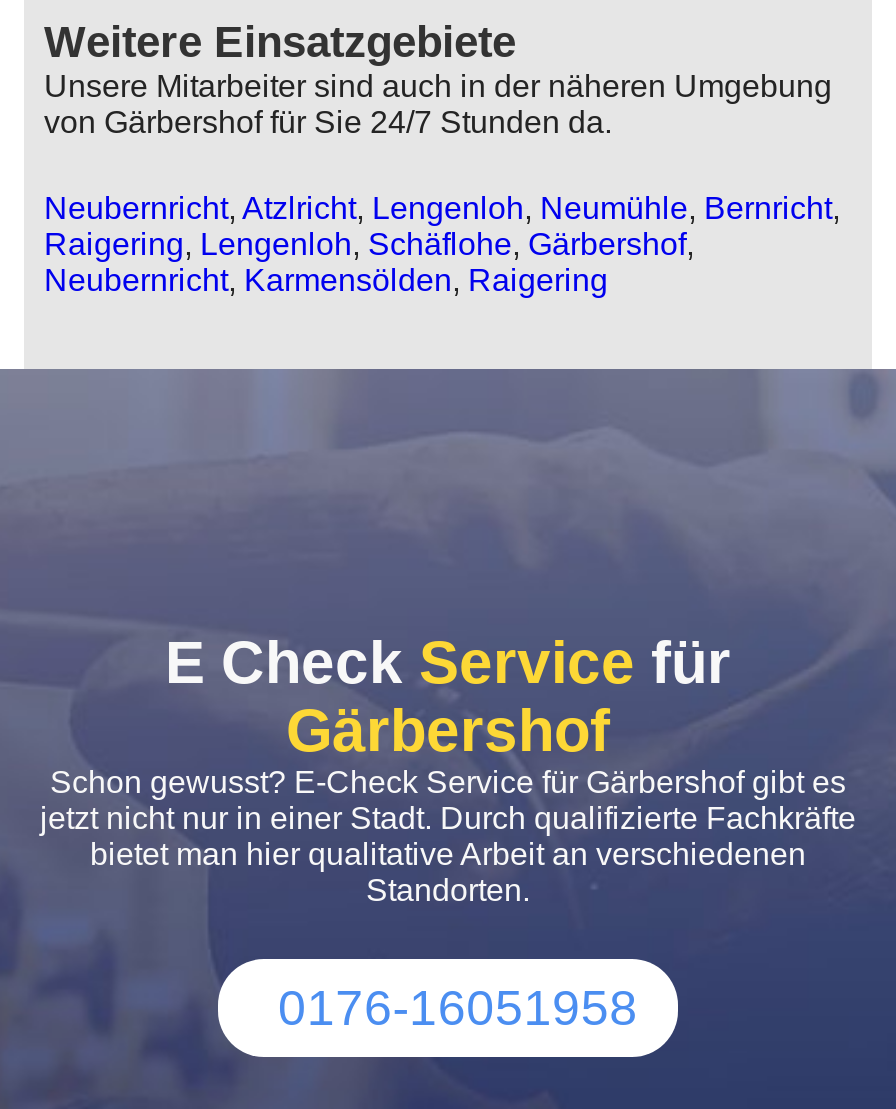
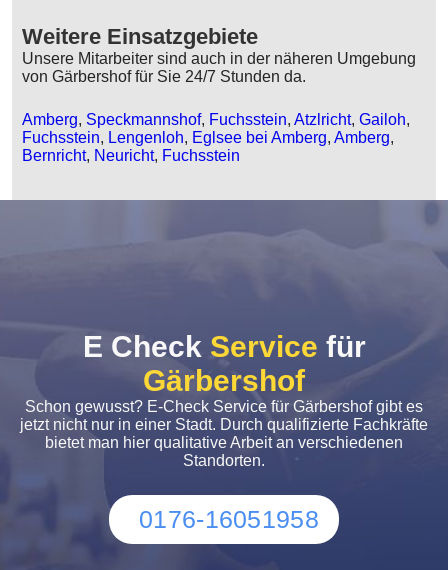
[44,191,840,297] Neubernricht, Atzlricht, Lengenloh, Neumühle, Bernricht, | Raigering, Lengenloh, Schäflohe, Gärbershof, | Neubernricht, Karmensölden, Raigering -> [22,111,410,164] Amberg, Speckmannshof, Fuchsstein, Atzlricht, Gailoh, | Fuchsstein, Lengenloh, Eglsee bei Amberg, Amberg, | Bernricht, Neuricht, Fuchsstein

